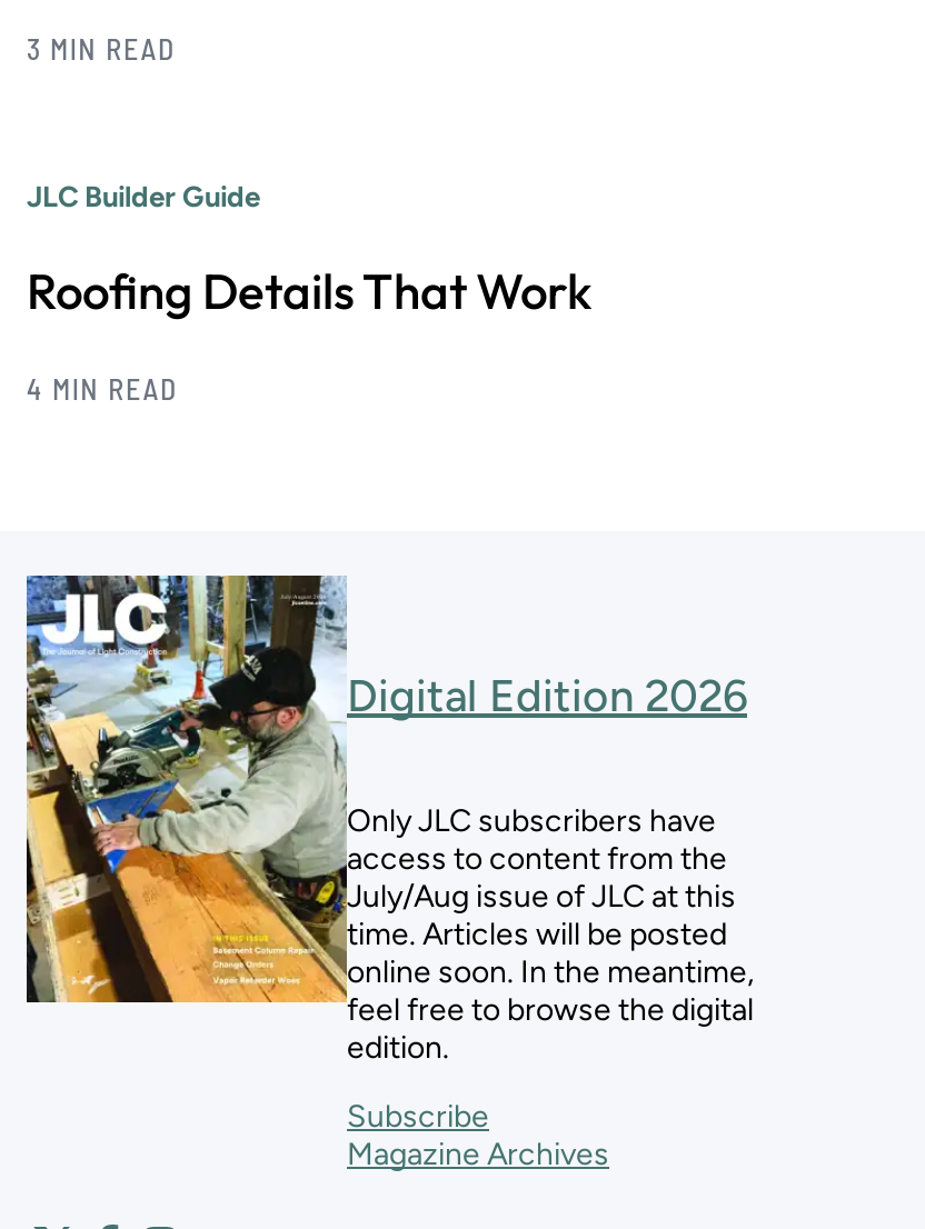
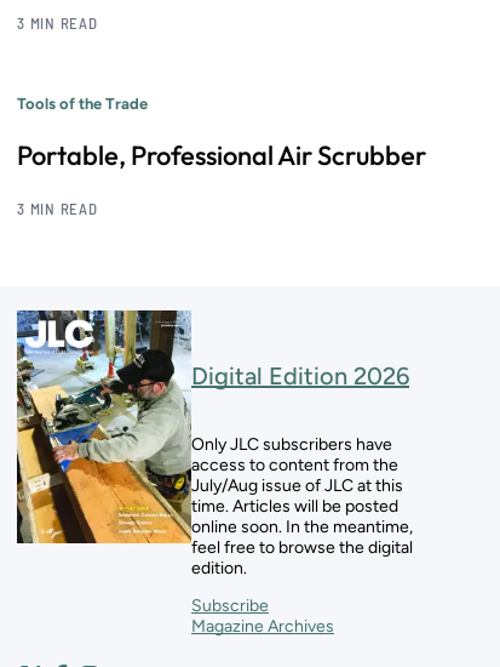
[27,179,260,212] JLC Builder Guide -> [17,94,148,112] Tools of the Trade
[27,259,591,321] Roofing Details That Work -> [17,138,426,172] Portable, Professional Air Scrubber
[27,370,177,406] 4 MIN READ -> [17,198,98,218] 3 MIN READ

